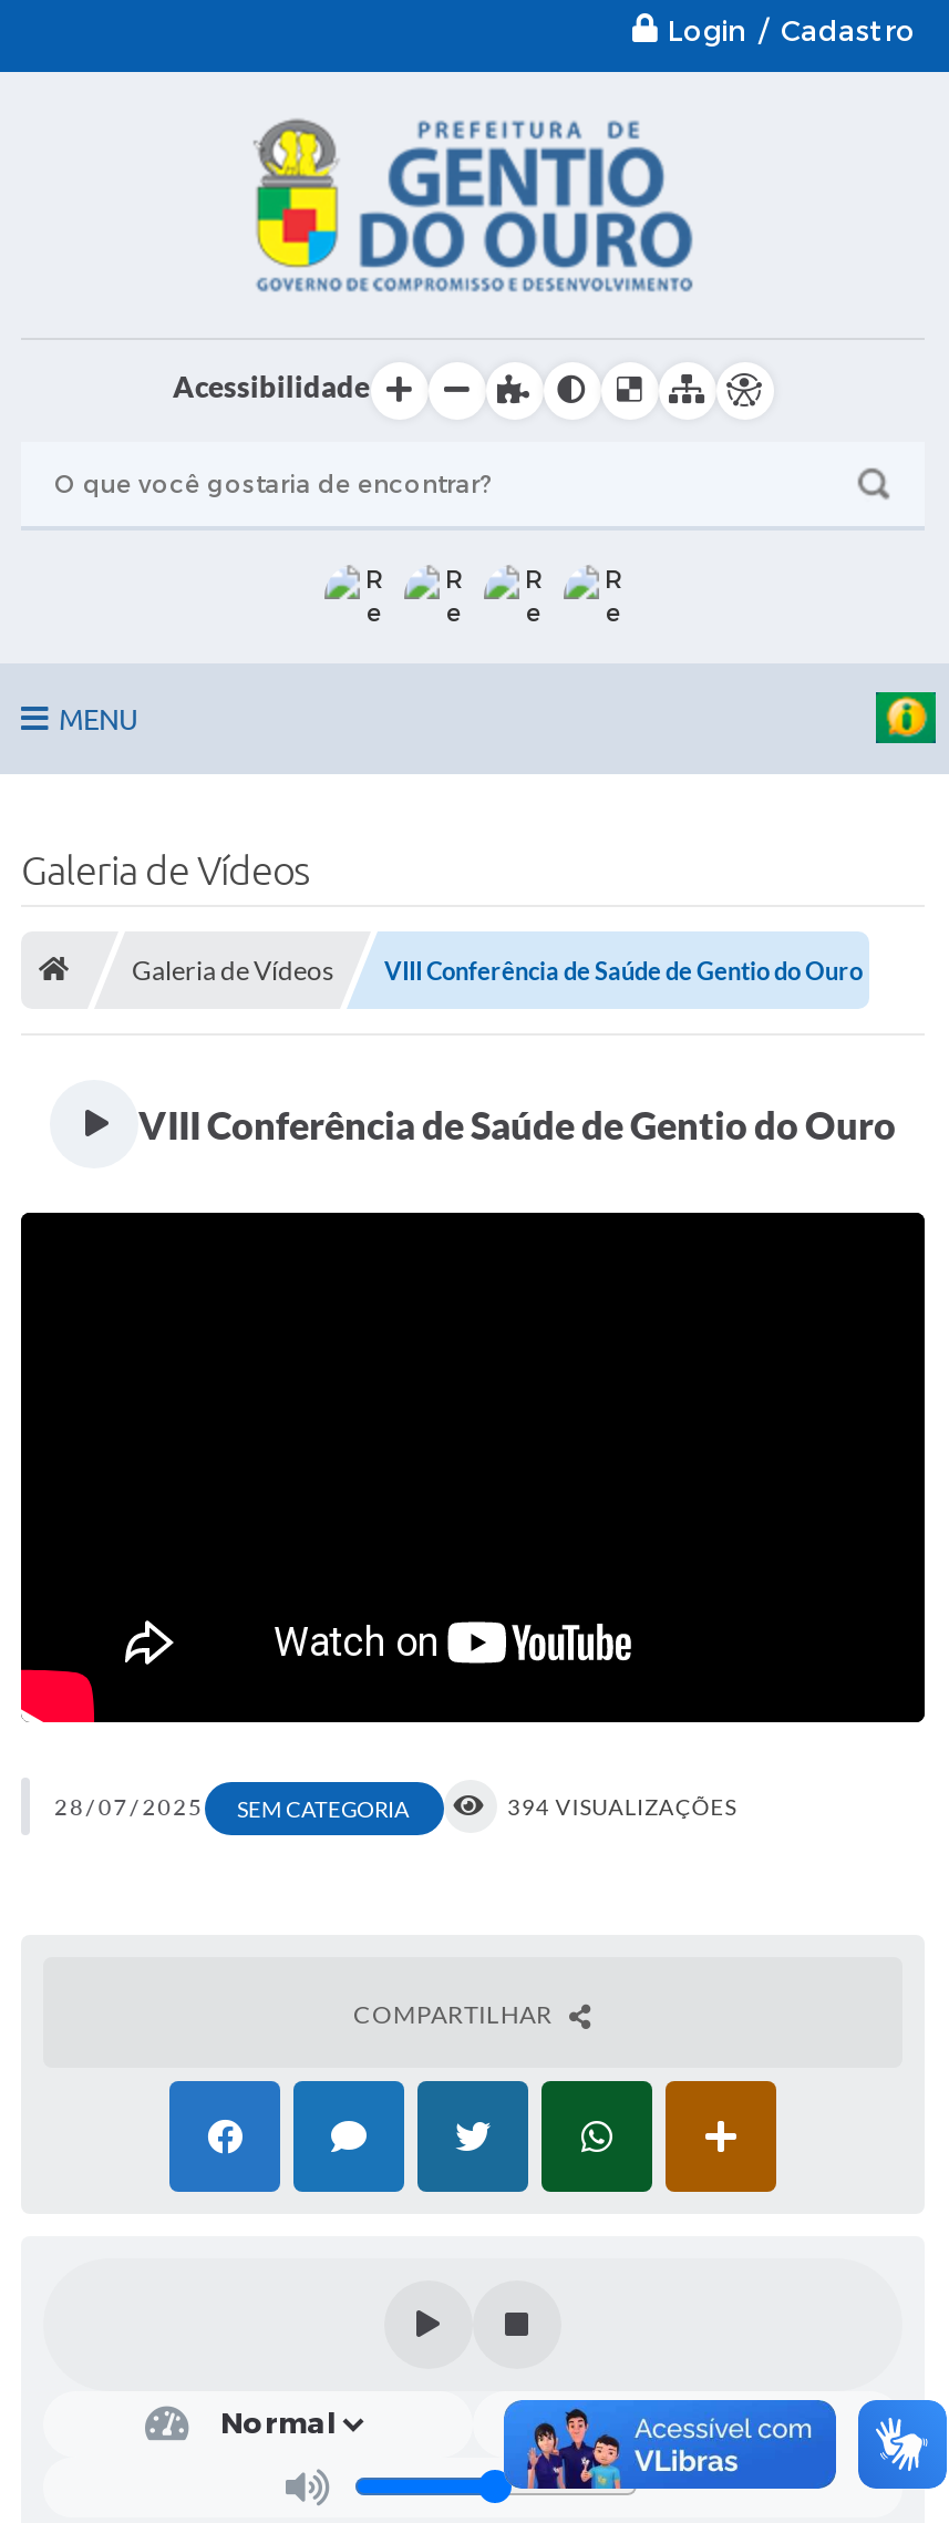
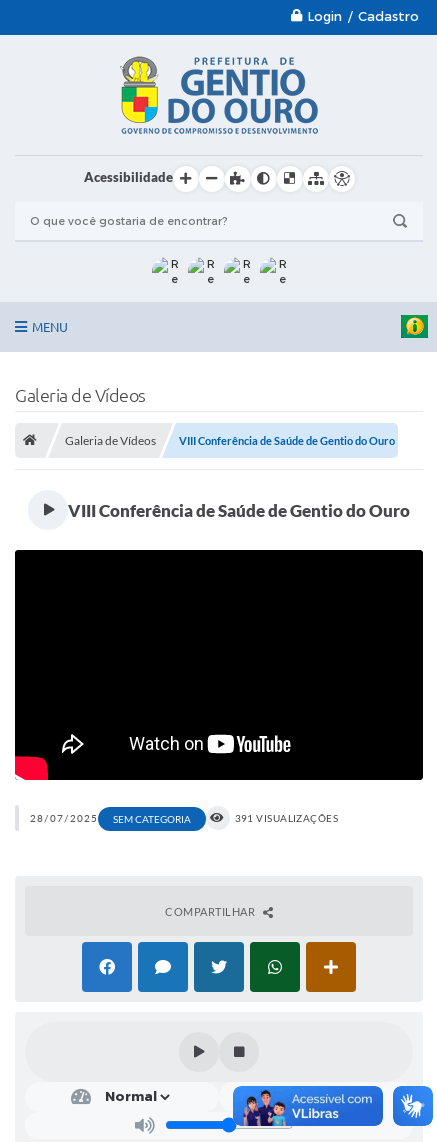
[507,1792,737,1819] 394 VISUALIZAÇÕES -> [234,812,338,824] 391 VISUALIZAÇÕES

